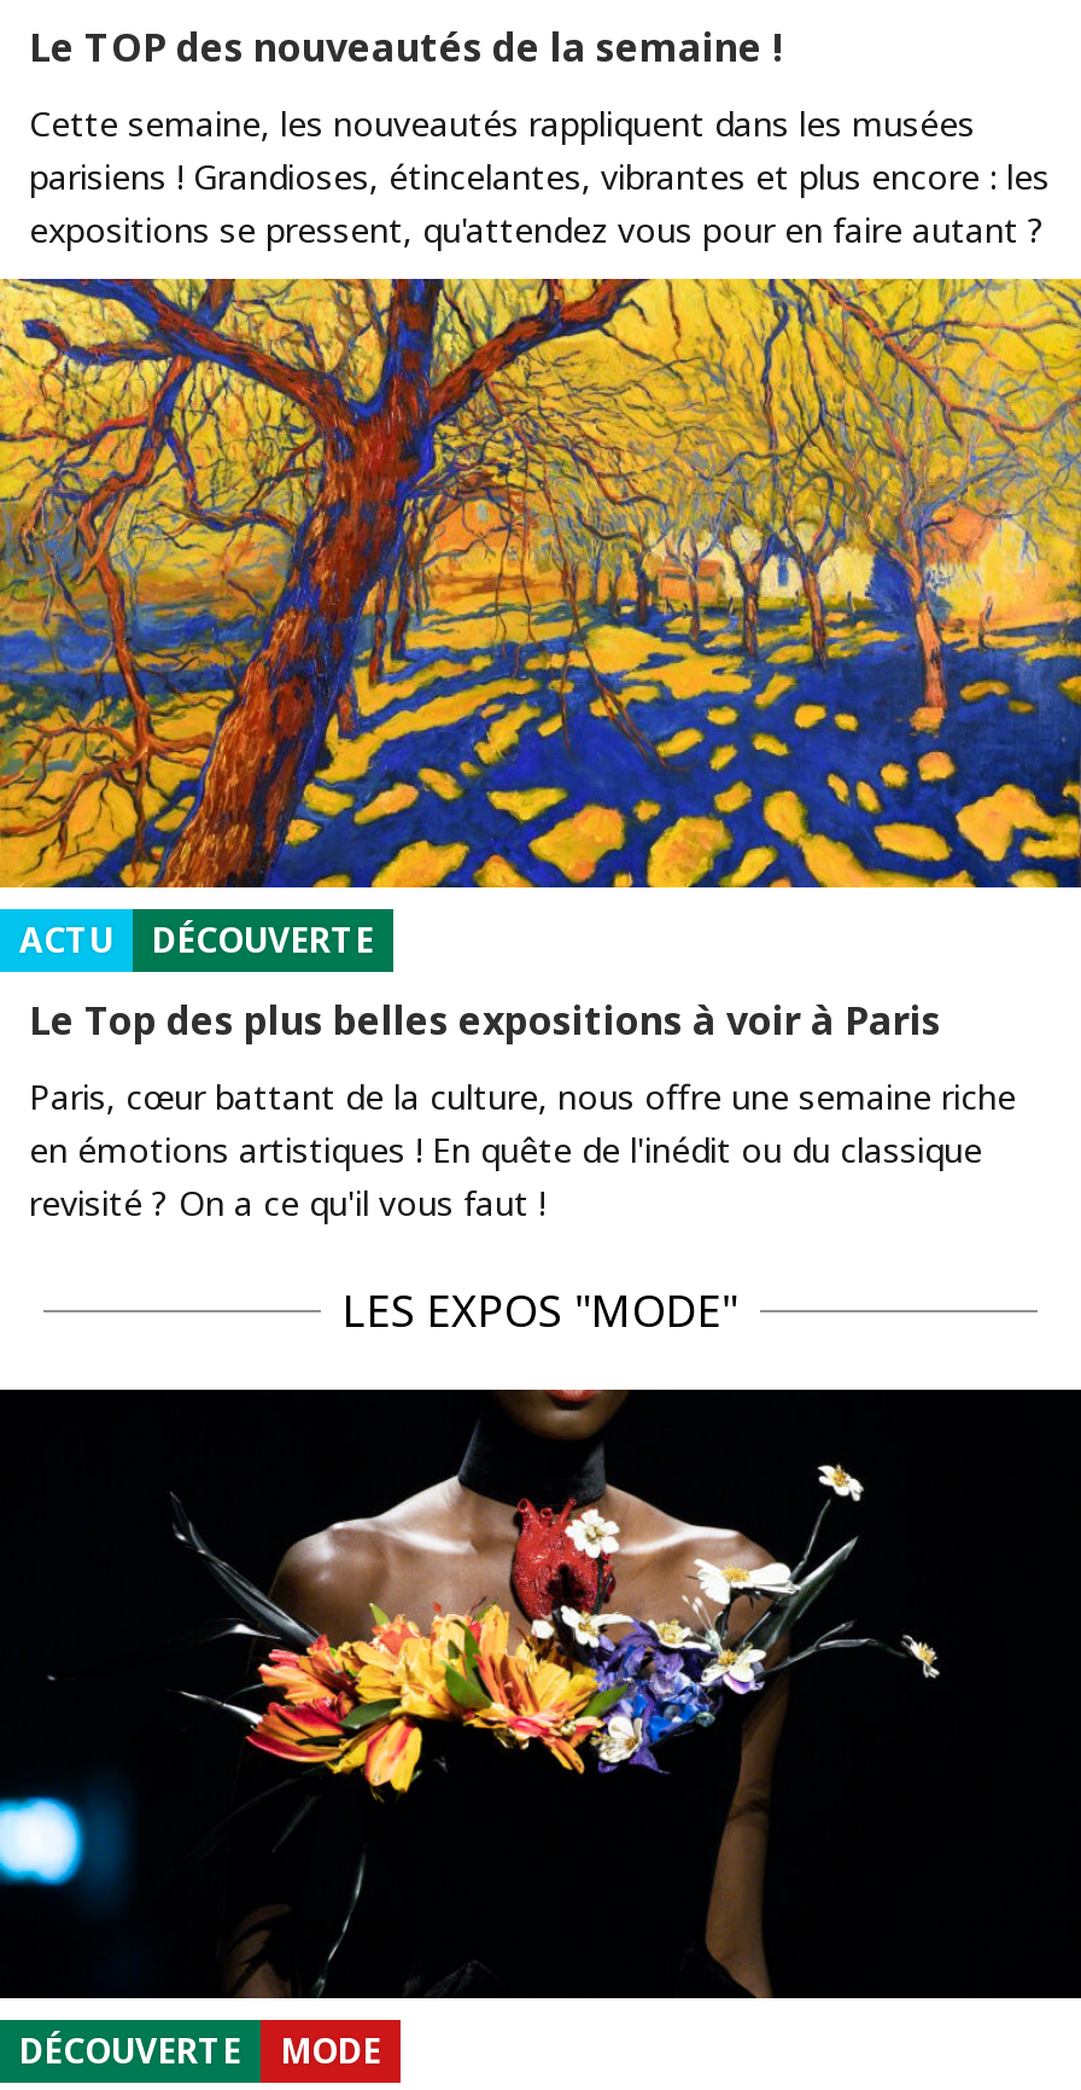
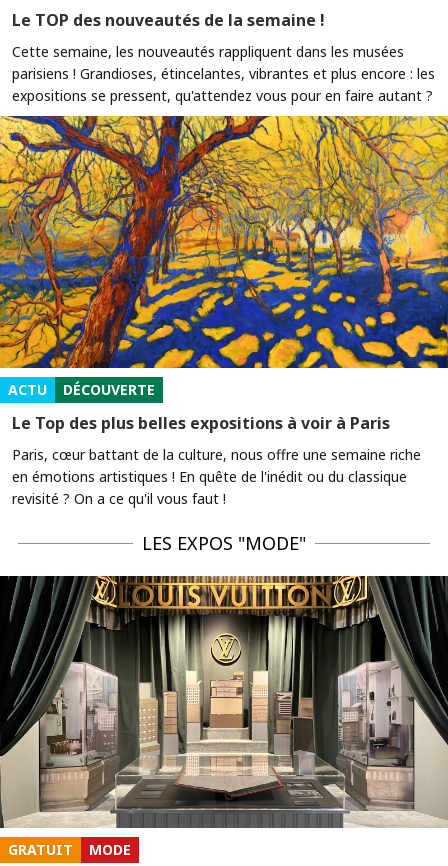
[7,1387,1074,2072] [image] | DÉCOUVERTE -> [3,575,445,859] [image] | GRATUIT

